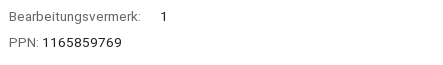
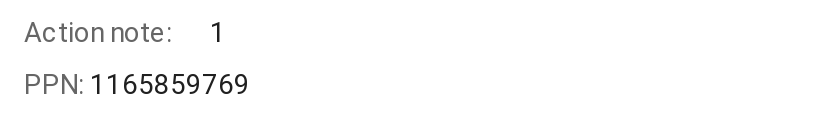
[9,7,144,23] Bearbeitungsvermerk: -> [24,15,178,47] Action note:

